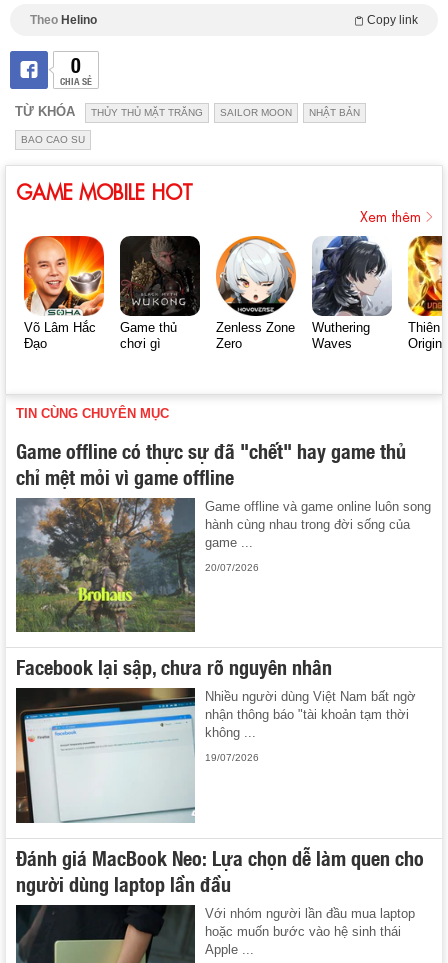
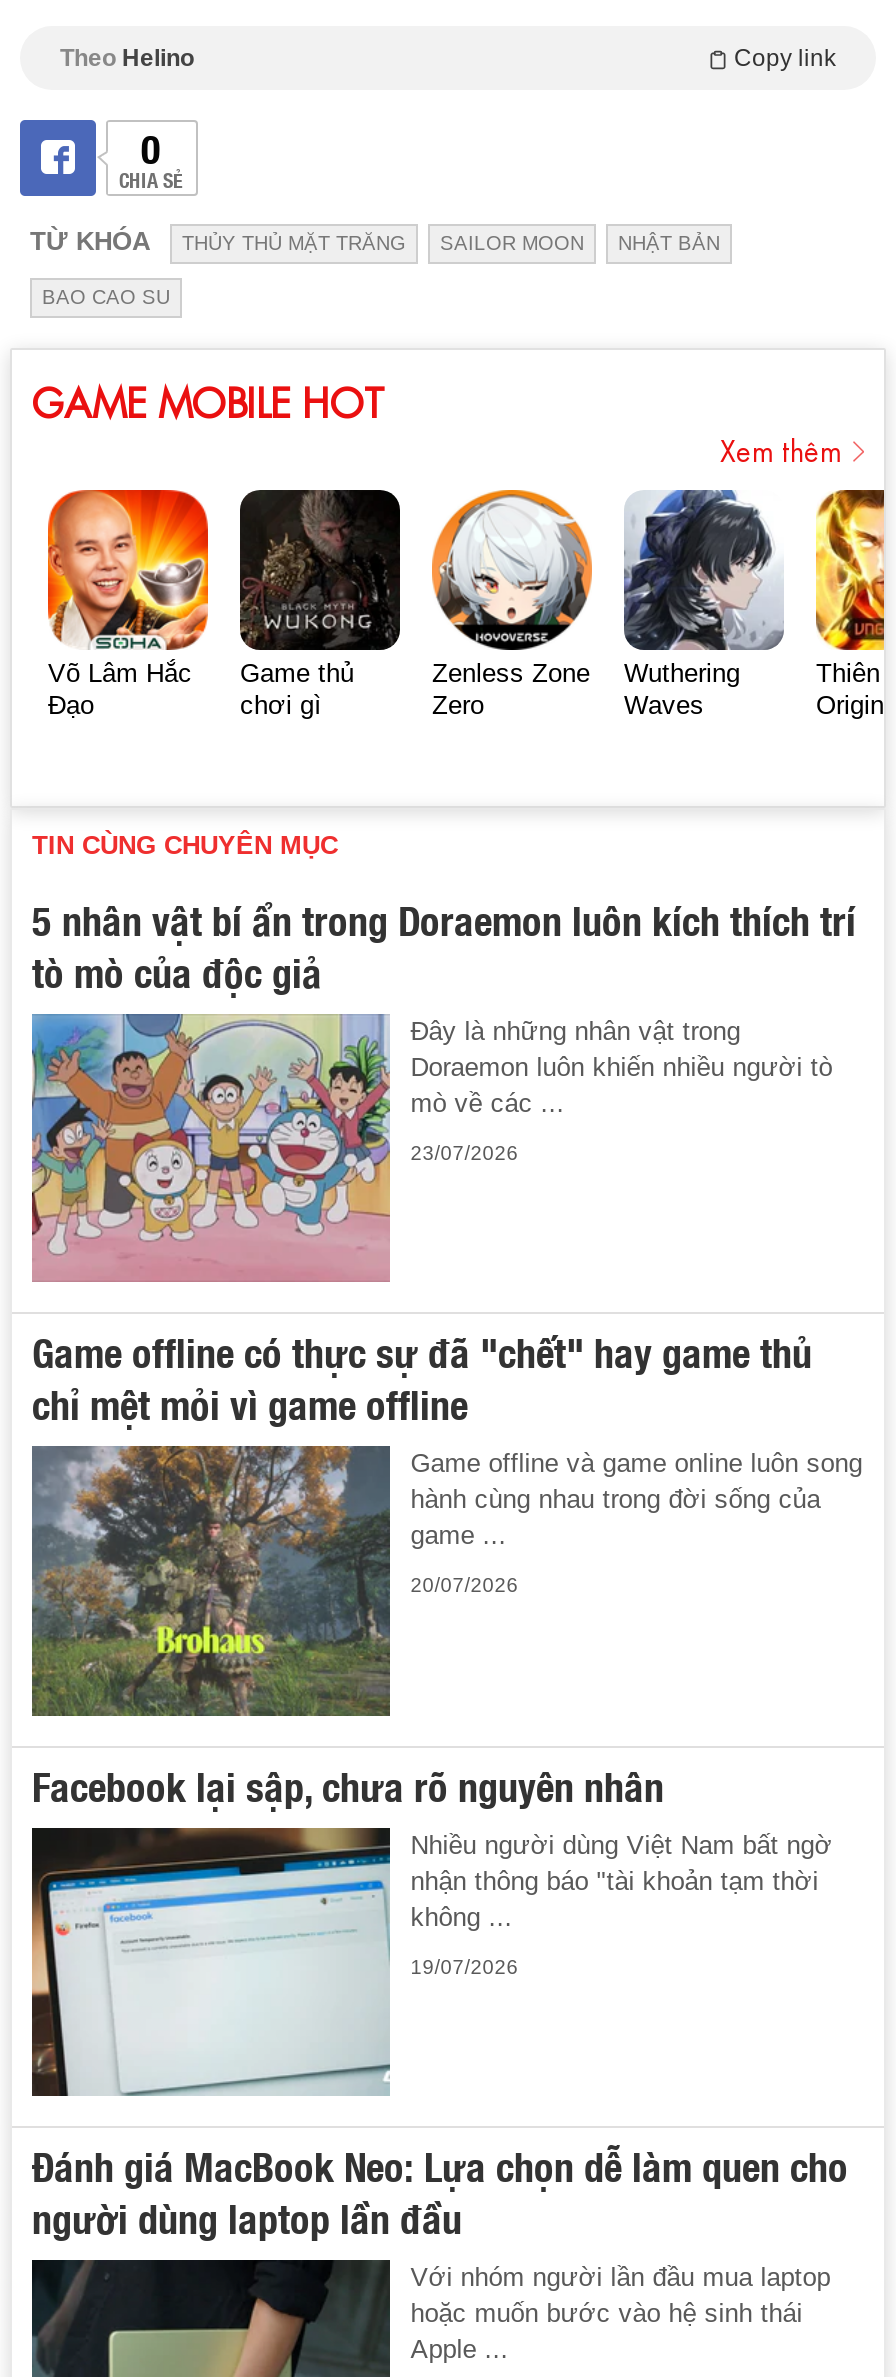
none -> [32,888,856,1282] [image] | 5 nhân vật bí ẩn trong Doraemon luôn kích thích trí | tò mò của độc giả | Đây là những nhân vật trong | Doraemon luôn khiến nhiều người tò | mò về các ... | 23/07/2026

